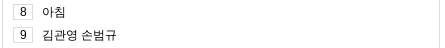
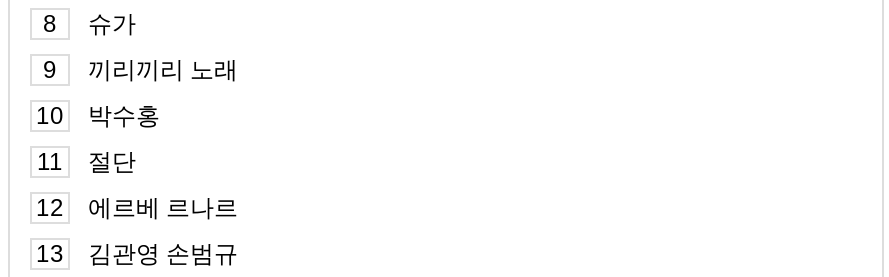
[42,5,66,19] 아침 -> [88,10,136,38] 슈가
none -> [36,56,238,268] 끼리끼리 노래 | 10 | 박수홍 | 11 | 절단 | 12 | 에르베 르나르 | 13

